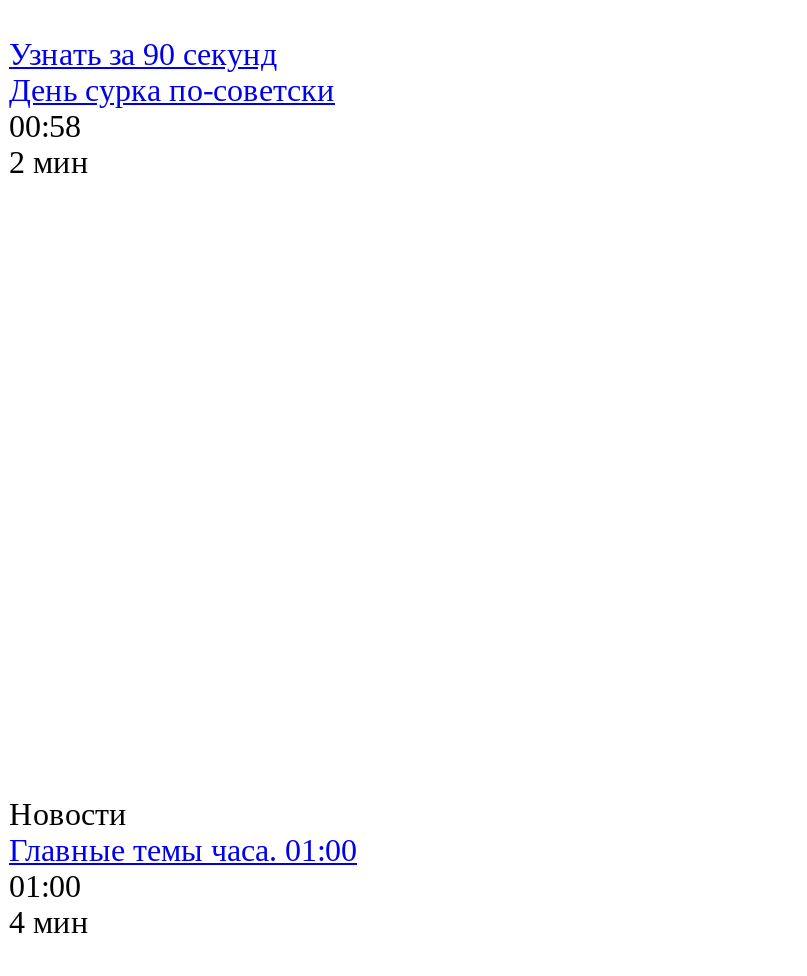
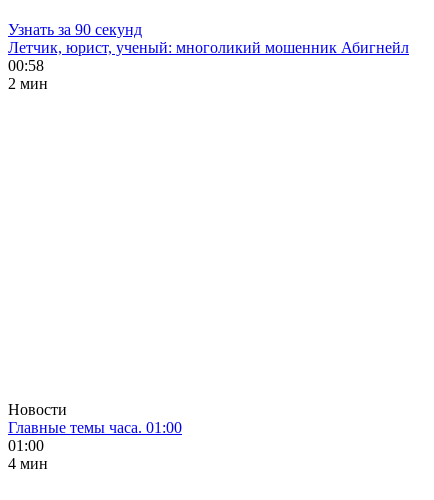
[9,73,335,107] День сурка по-советски -> [8,39,409,56] Летчик, юрист, ученый: многоликий мошенник Абигнейл

